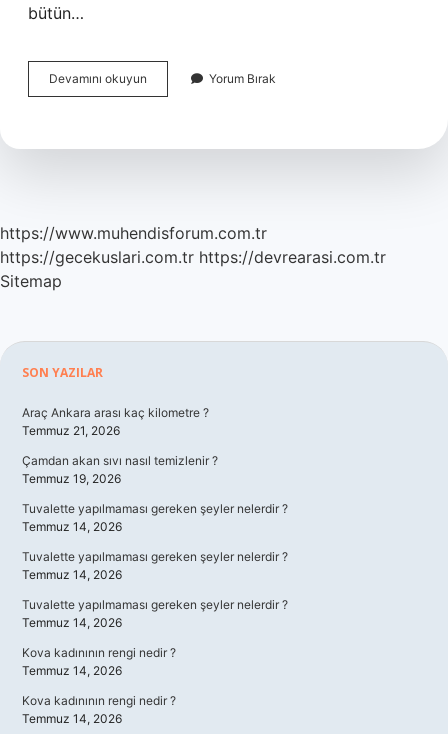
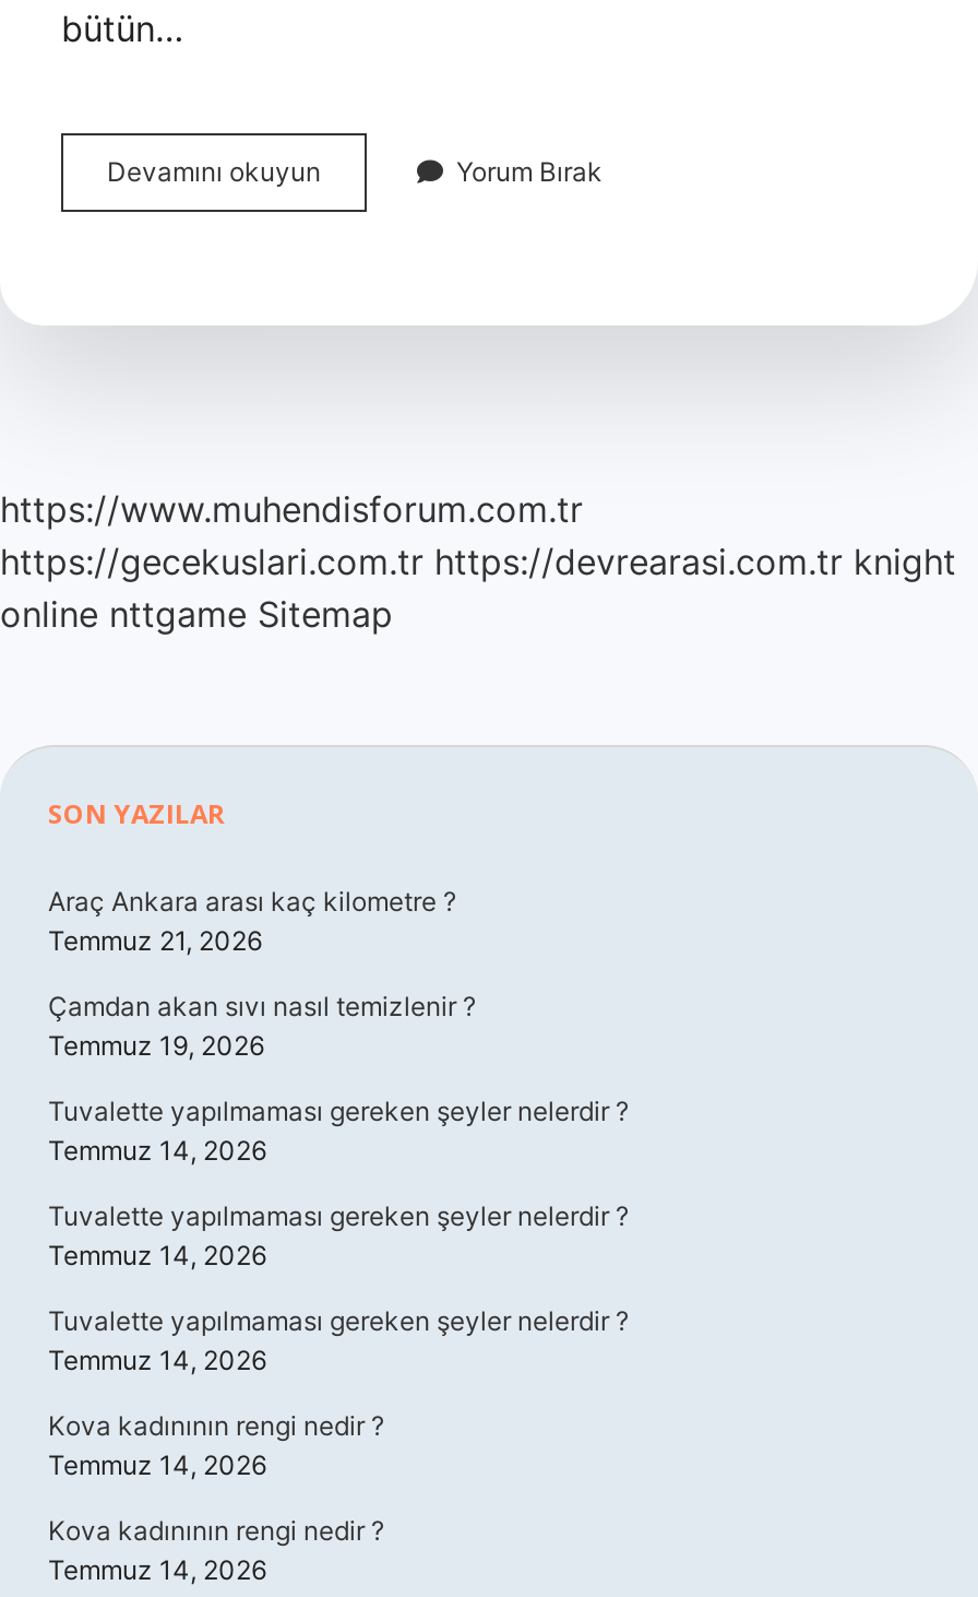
[0,247,386,291] https://gecekuslari.com.tr https://devrearasi.com.tr | Sitemap -> [0,540,956,636] https://gecekuslari.com.tr https://devrearasi.com.tr knight | online nttgame Sitemap

